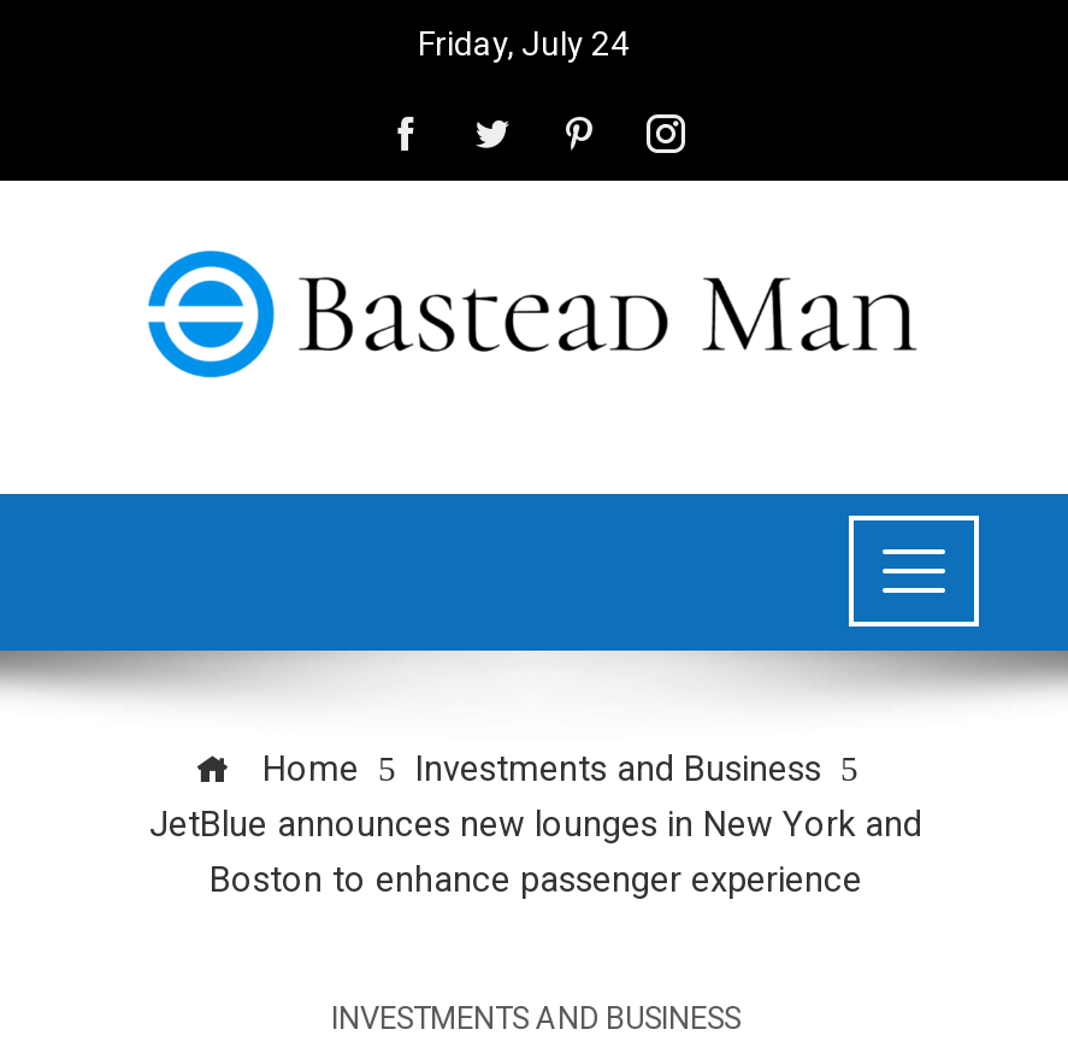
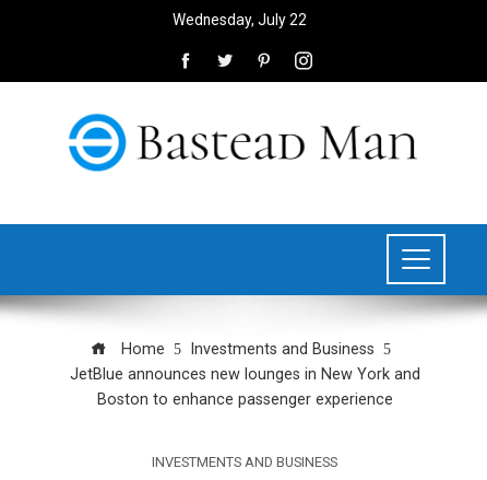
[418,24,630,63] Friday, July 24 -> [172,11,306,28] Wednesday, July 22

